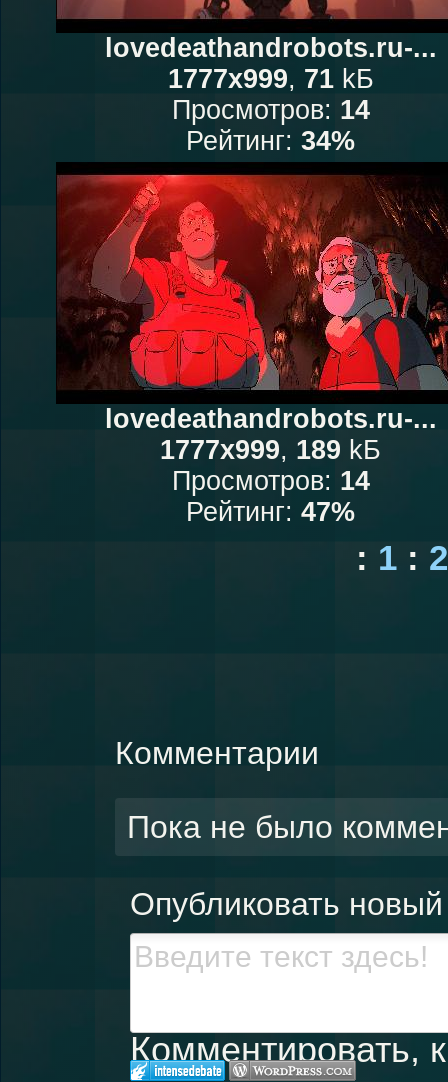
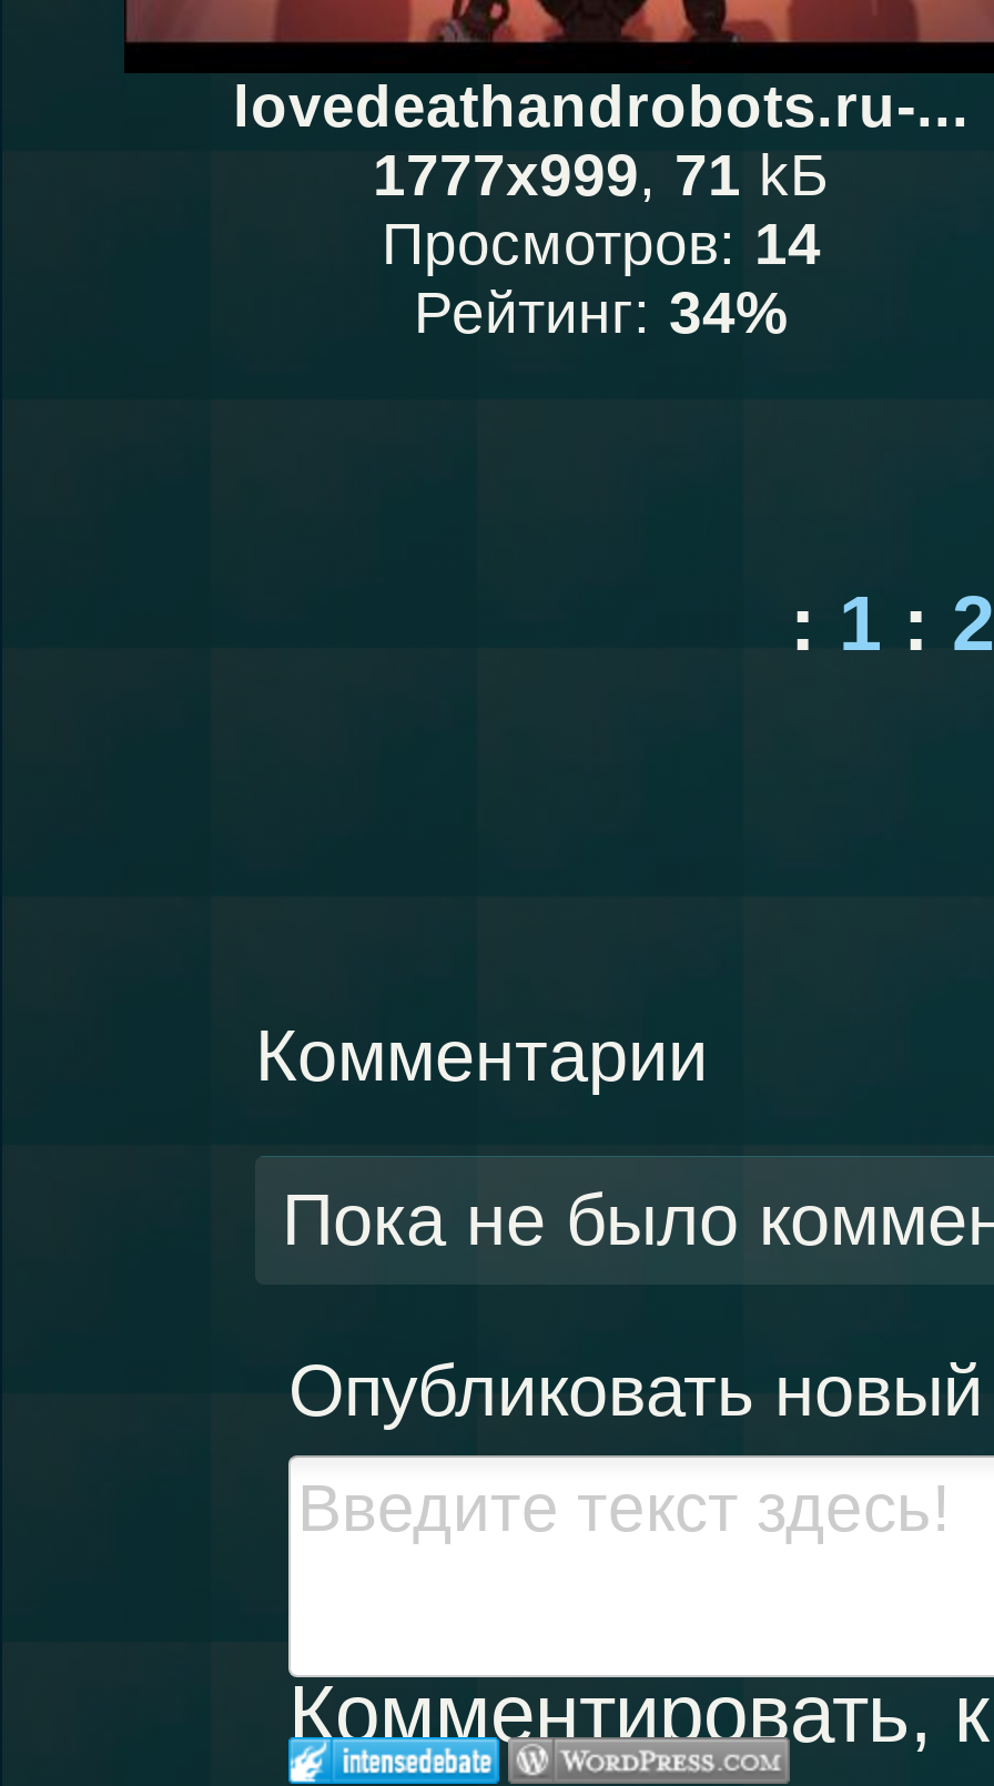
[56,162,445,527] [image] | lovedeathandrobots.ru-... | 1777x999, 189 kБ | Просмотров: 14 | Рейтинг: 47% -> none

